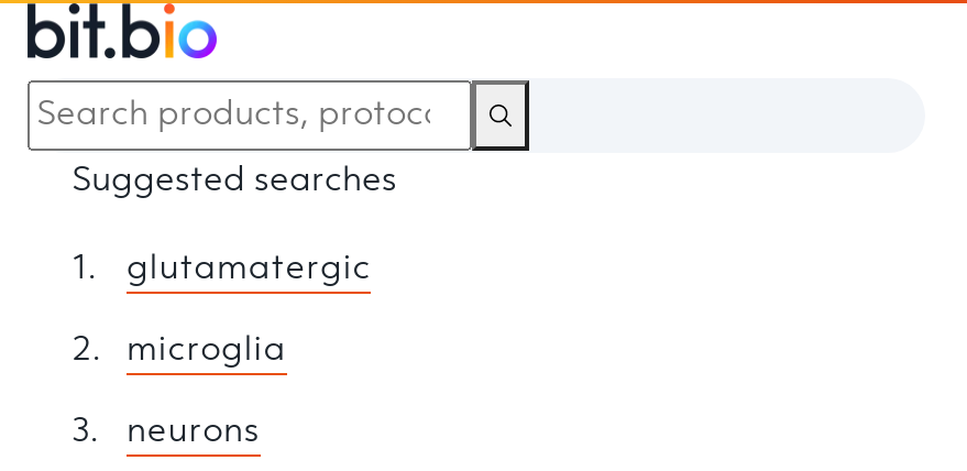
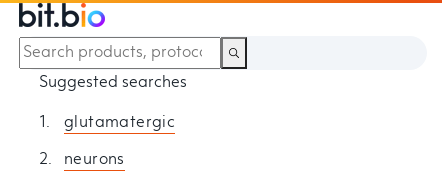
[127,332,286,368] microglia -> none

